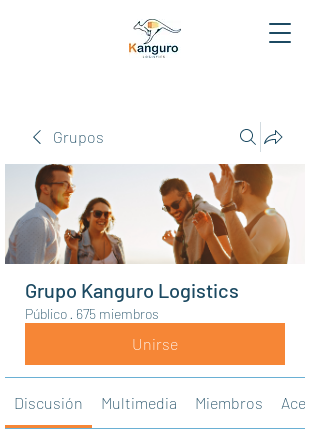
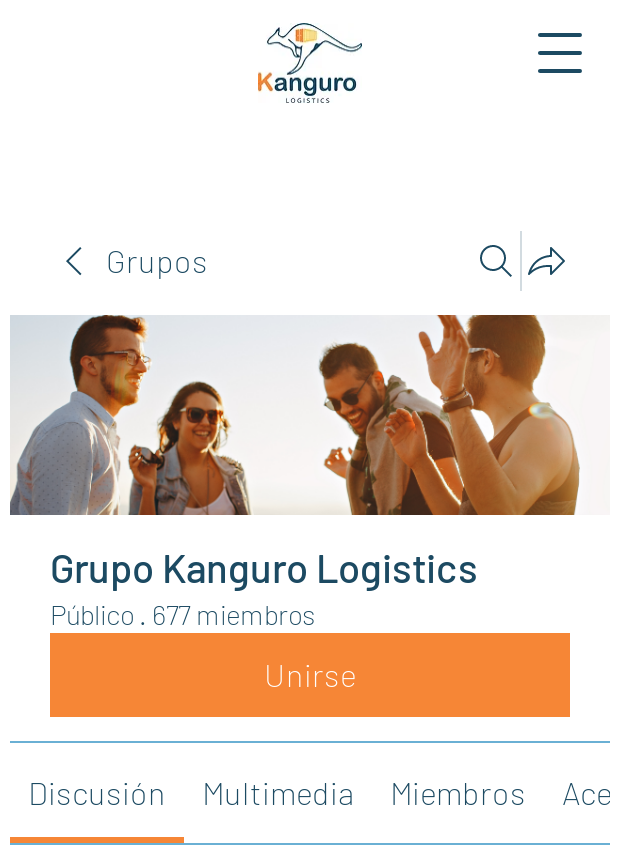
[25,305,159,322] Público 675 miembros -> [50,597,316,631] Público 677 miembros

